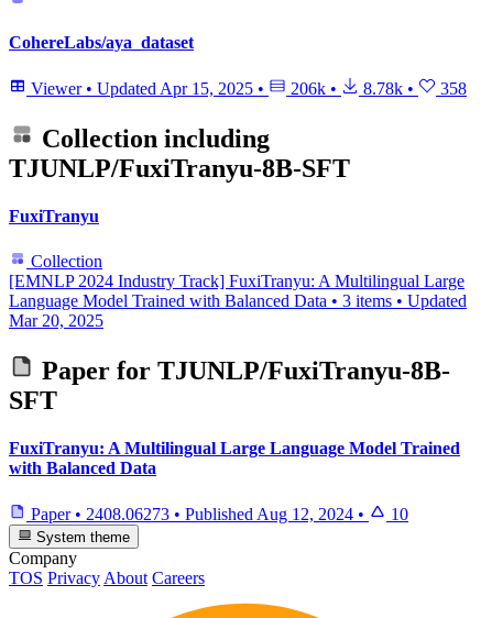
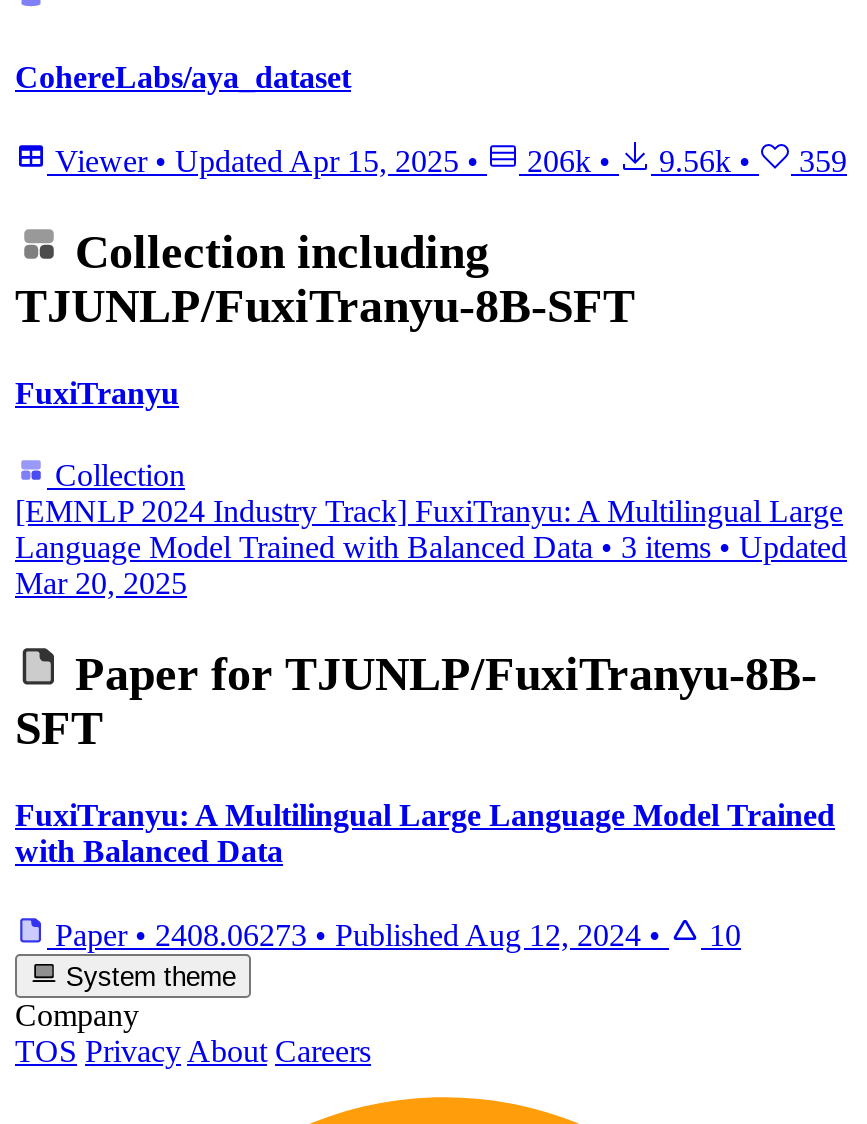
[359,79,467,98] 8.78k • | 358 -> [651,143,847,177] 9.56k • | 359

